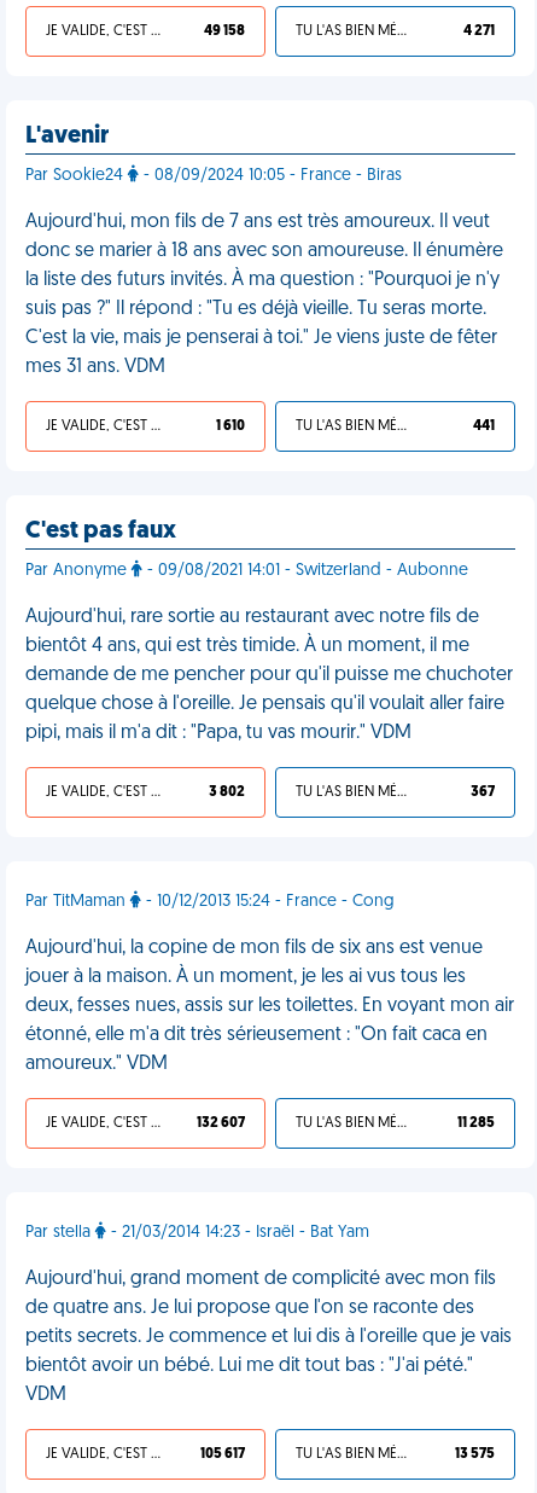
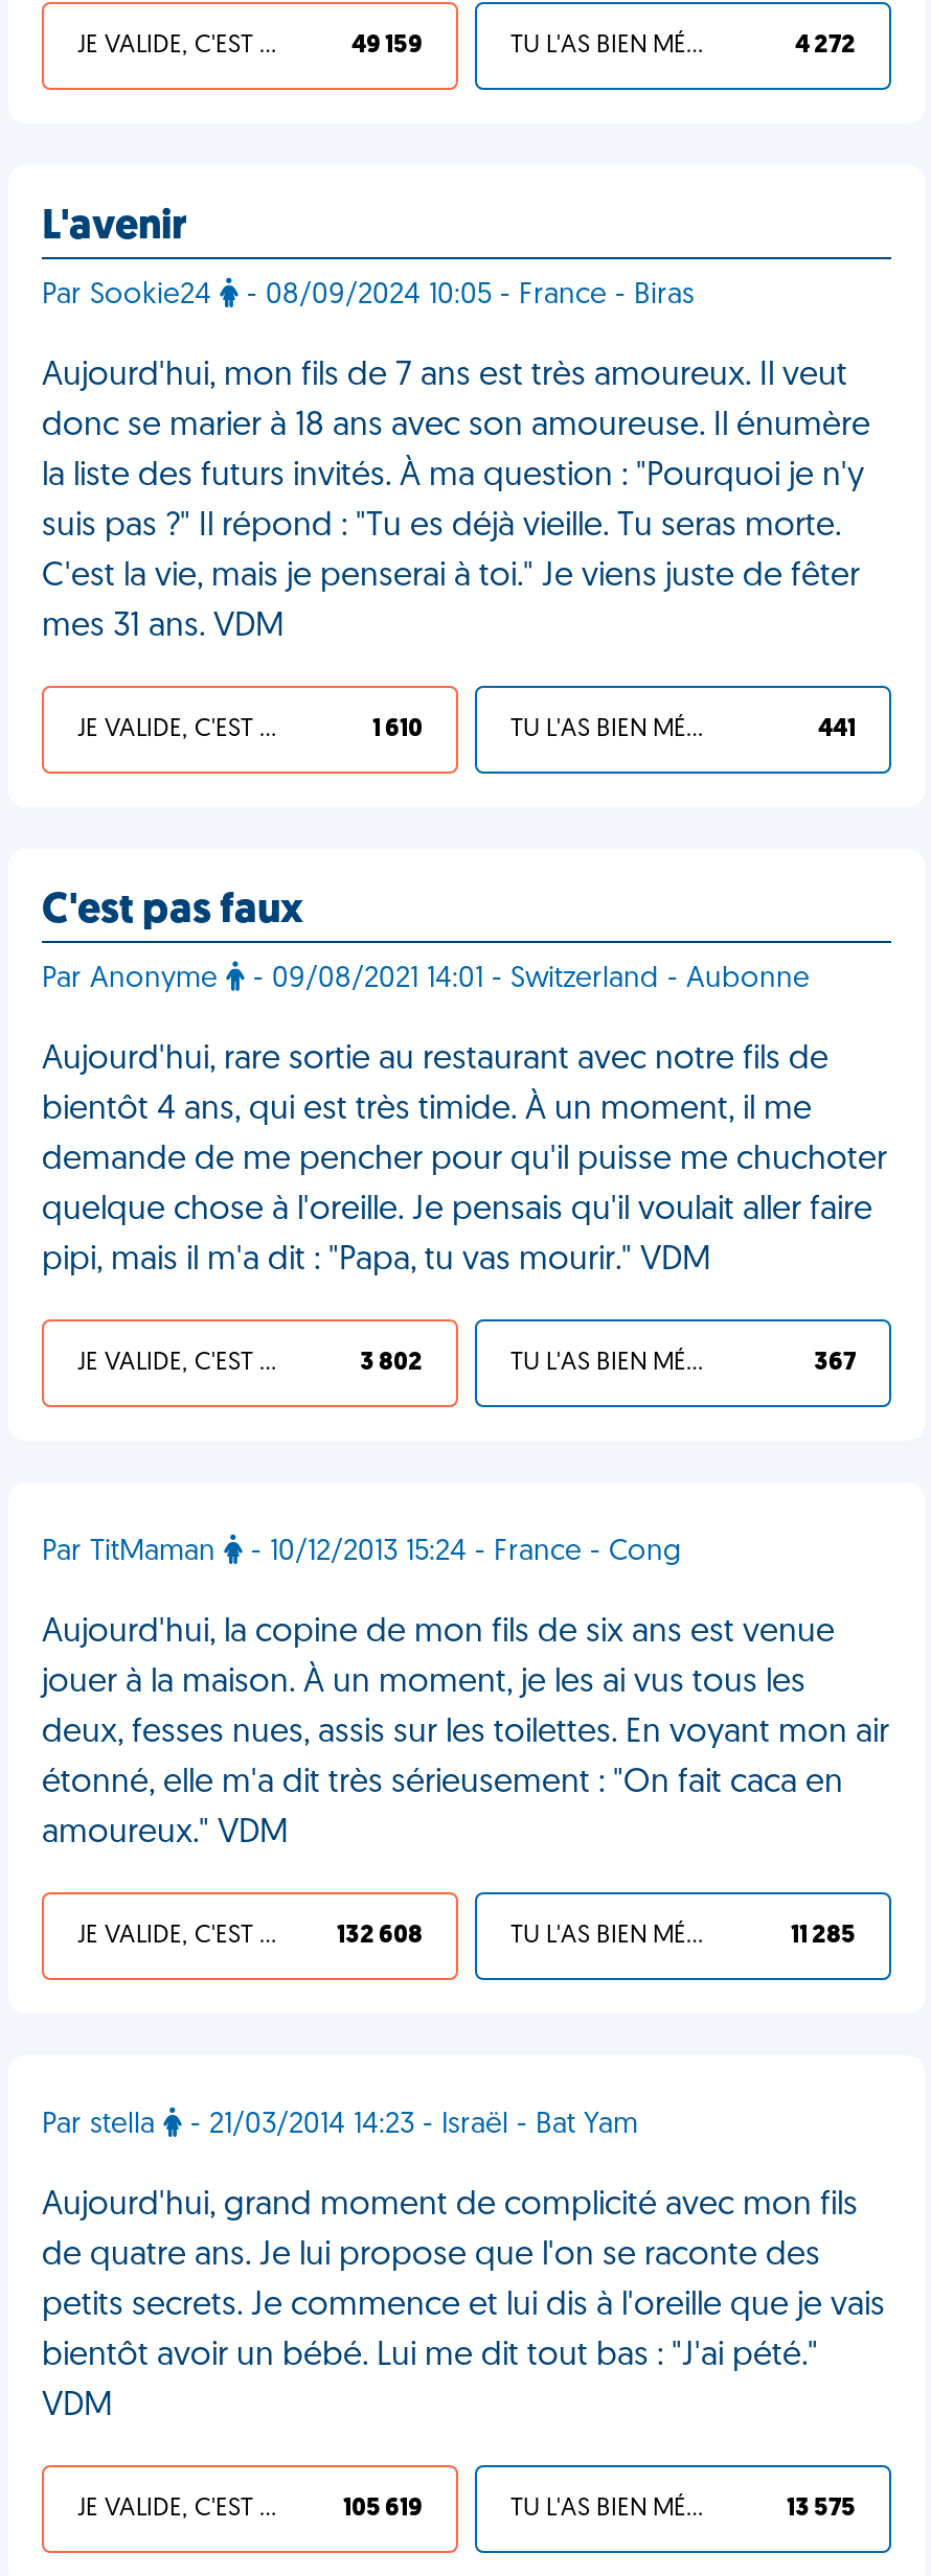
[204,24,245,39] 49 158 -> [351,33,423,59] 49 159
[463,24,495,39] 4 271 -> [795,33,856,59] 4 272
[197,1116,245,1131] 132 607 -> [337,1924,423,1949] 132 608
[200,1447,245,1462] 105 617 -> [343,2497,423,2522] 105 619

